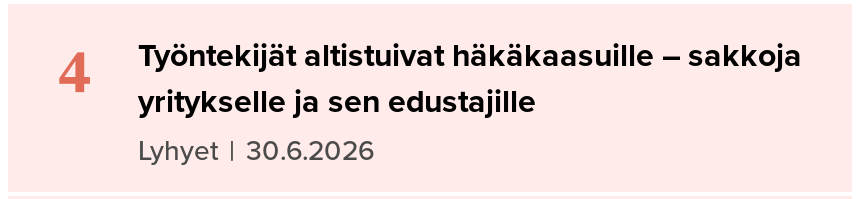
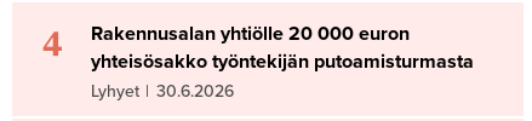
[138,37,802,123] Työntekijät altistuivat häkäkaasuille – sakkoja | yritykselle ja sen edustajille -> [91,22,474,74] Rakennusalan yhtiölle 20 000 euron | yhteisösakko työntekijän putoamisturmasta

